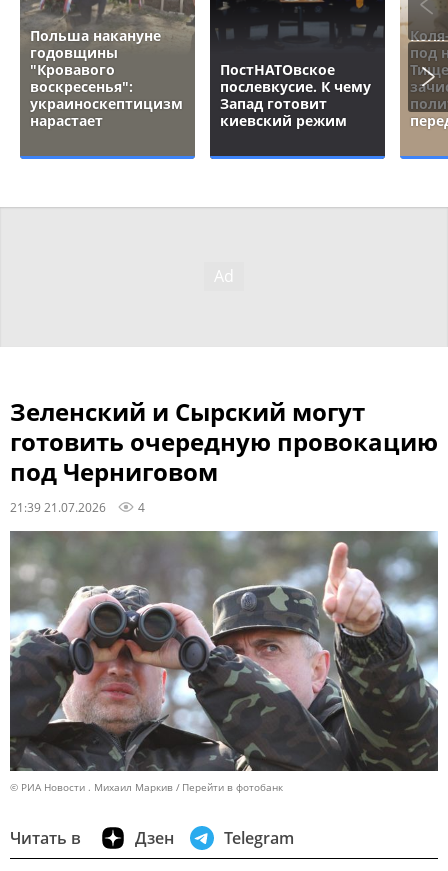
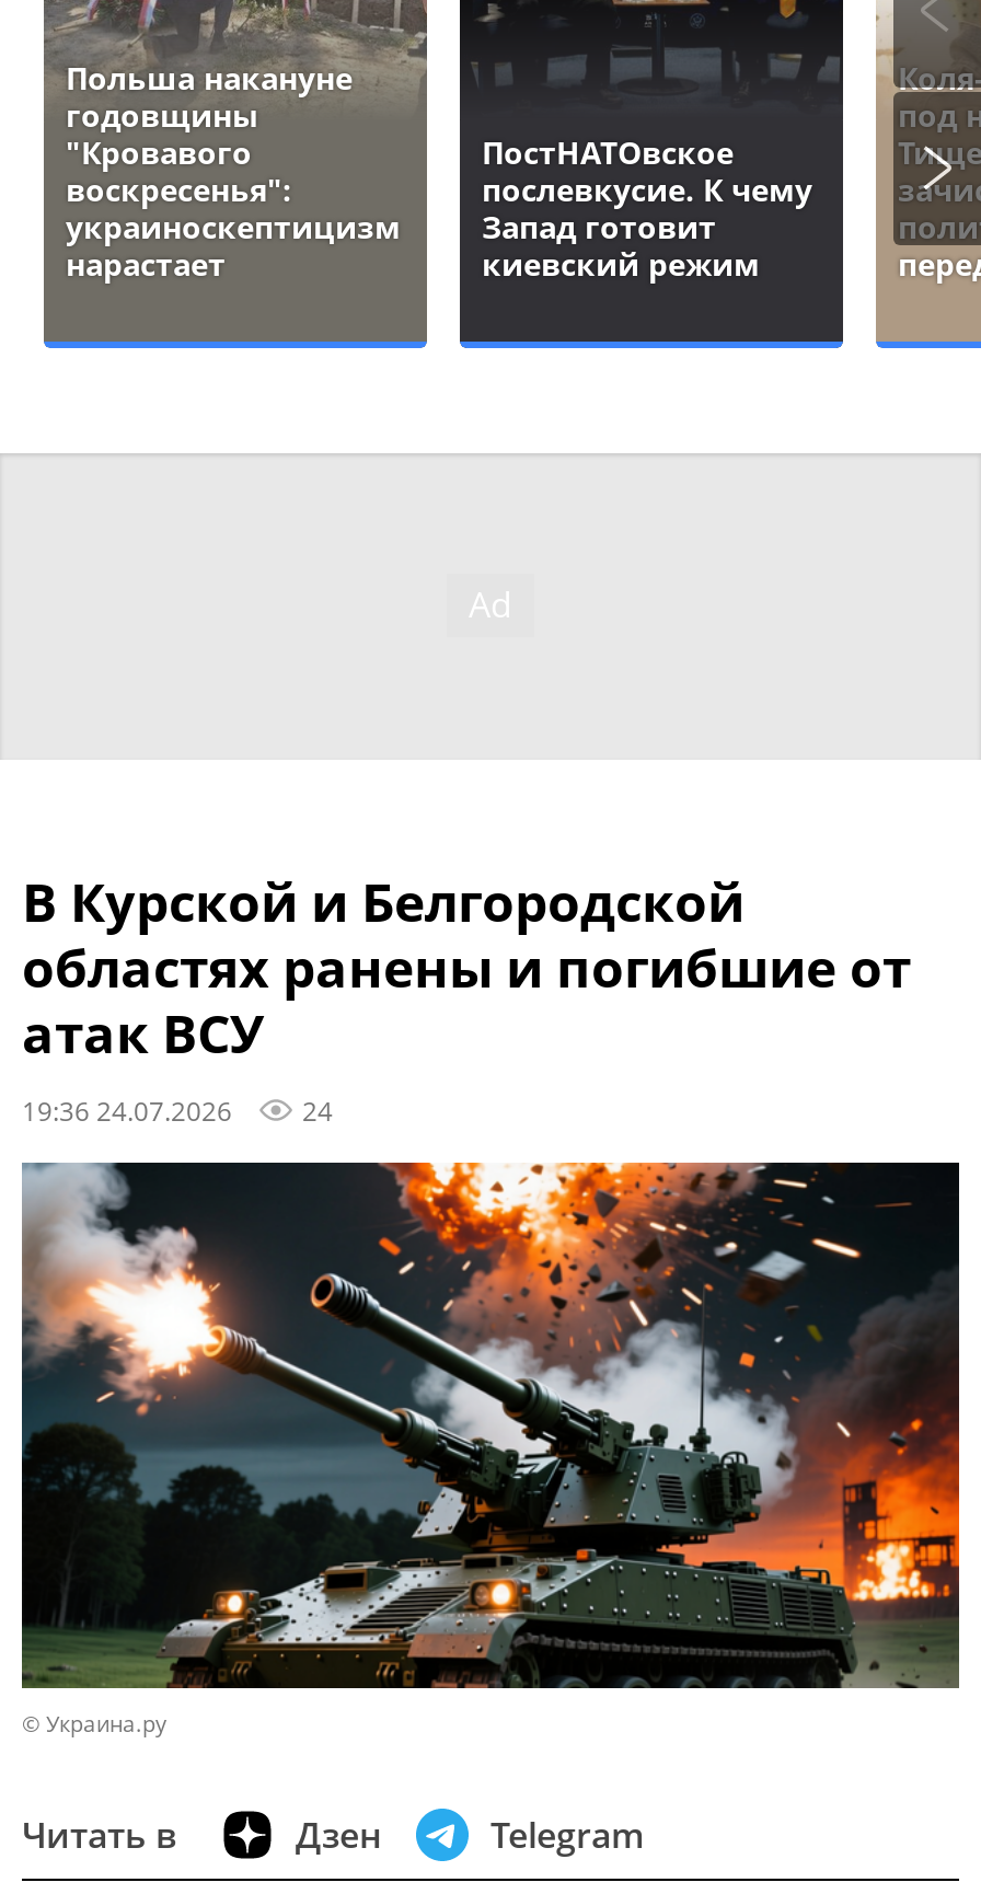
[10,395,438,515] Зеленский и Сырский могут | готовить очередную провокацию | под Черниговом | 21:39 21.07.2026 | 4 -> [22,864,911,1127] В Курской и Белгородской | областях ранены и погибшие от | атак ВСУ | 19:36 24.07.2026 | 24
[9,530,439,794] [image] | © РИА Новости . Михаил Маркив | Перейти в фотобанк -> [20,1160,961,1739] [image] | © Украина.ру

